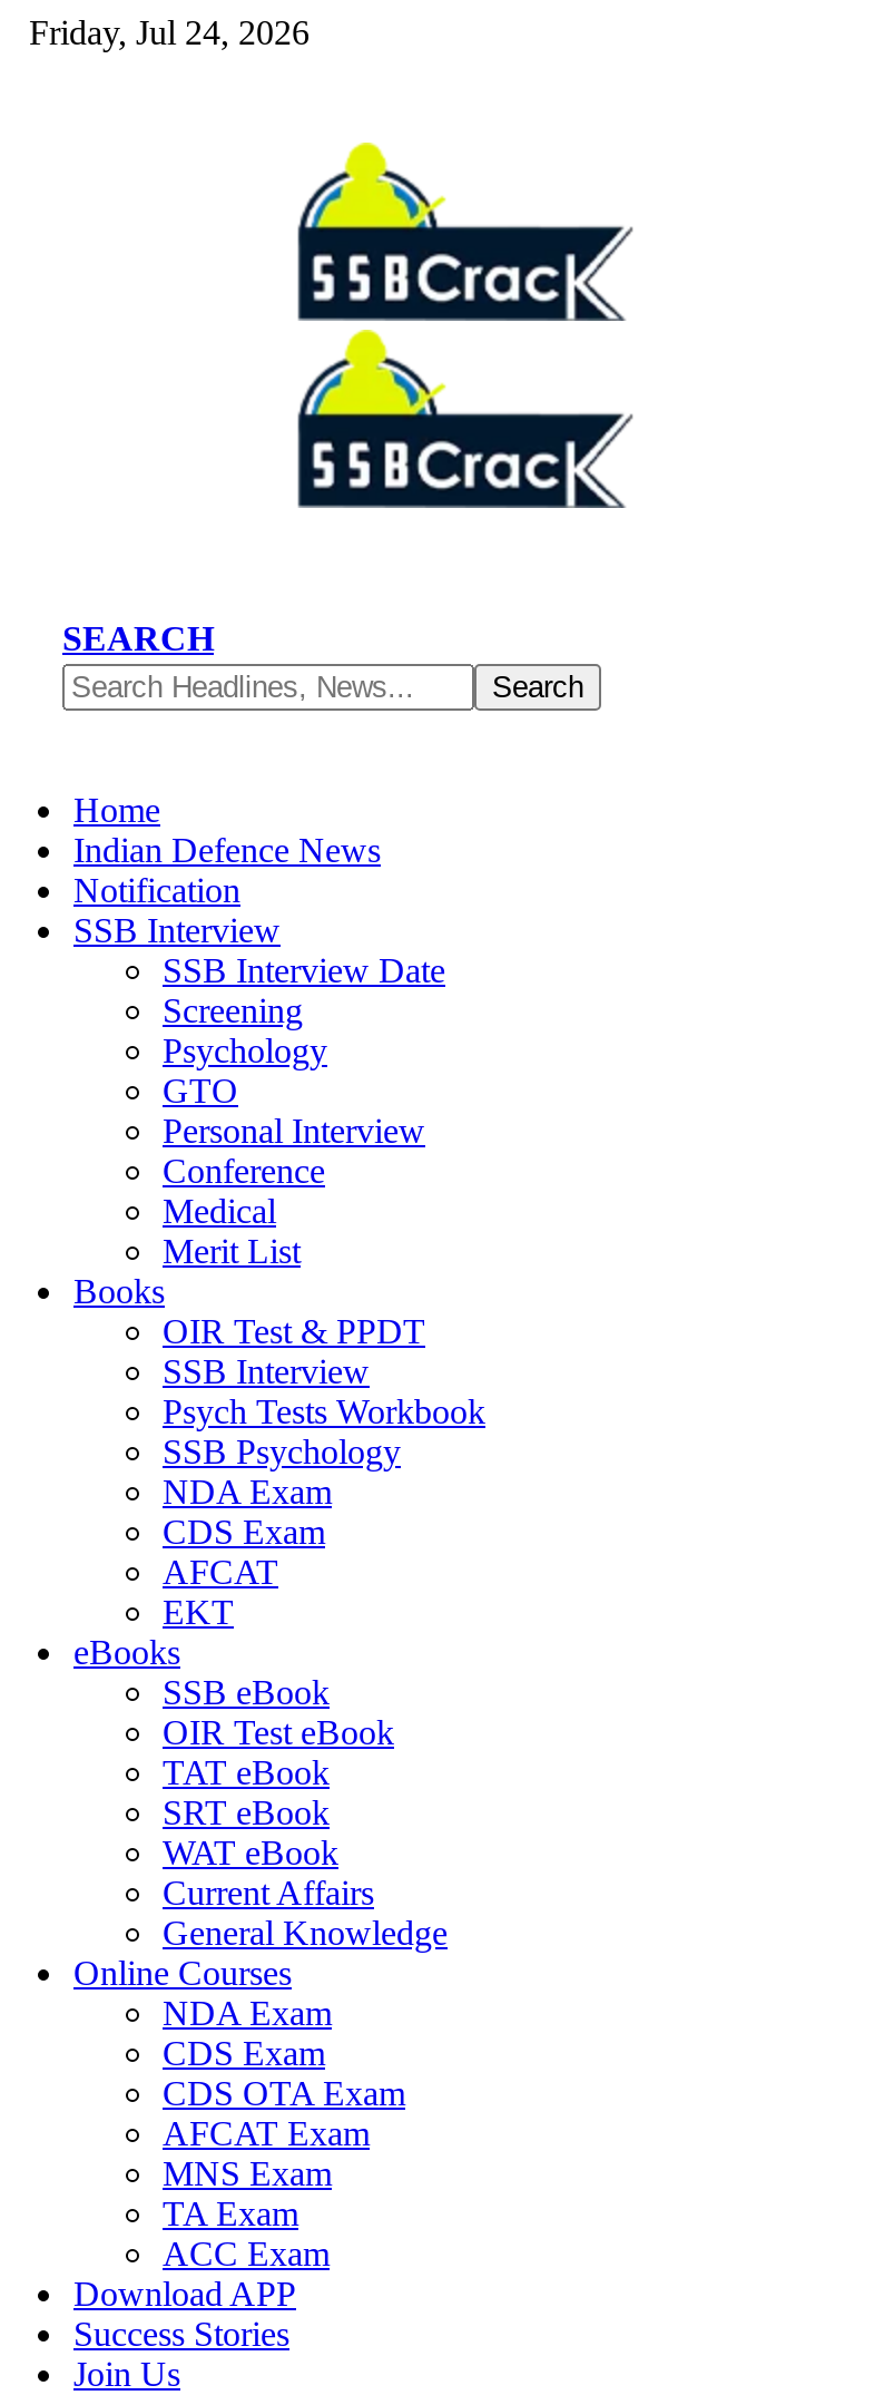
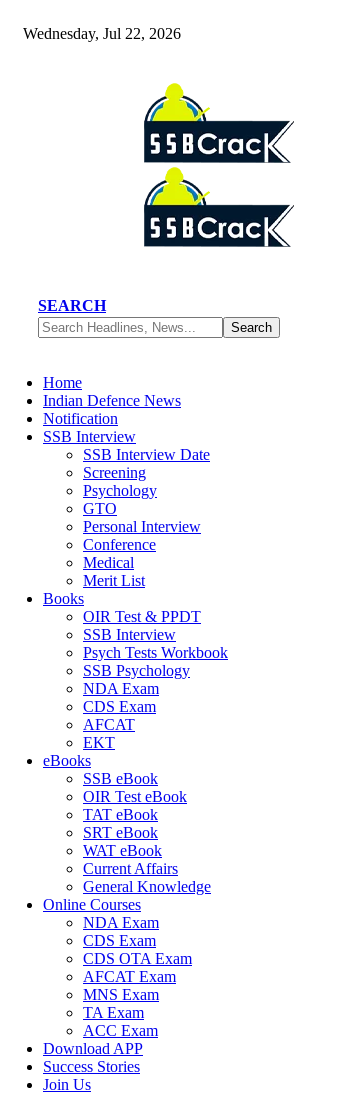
[29,13,310,51] Friday, Jul 24, 2026 -> [23,25,181,42] Wednesday, Jul 22, 2026

